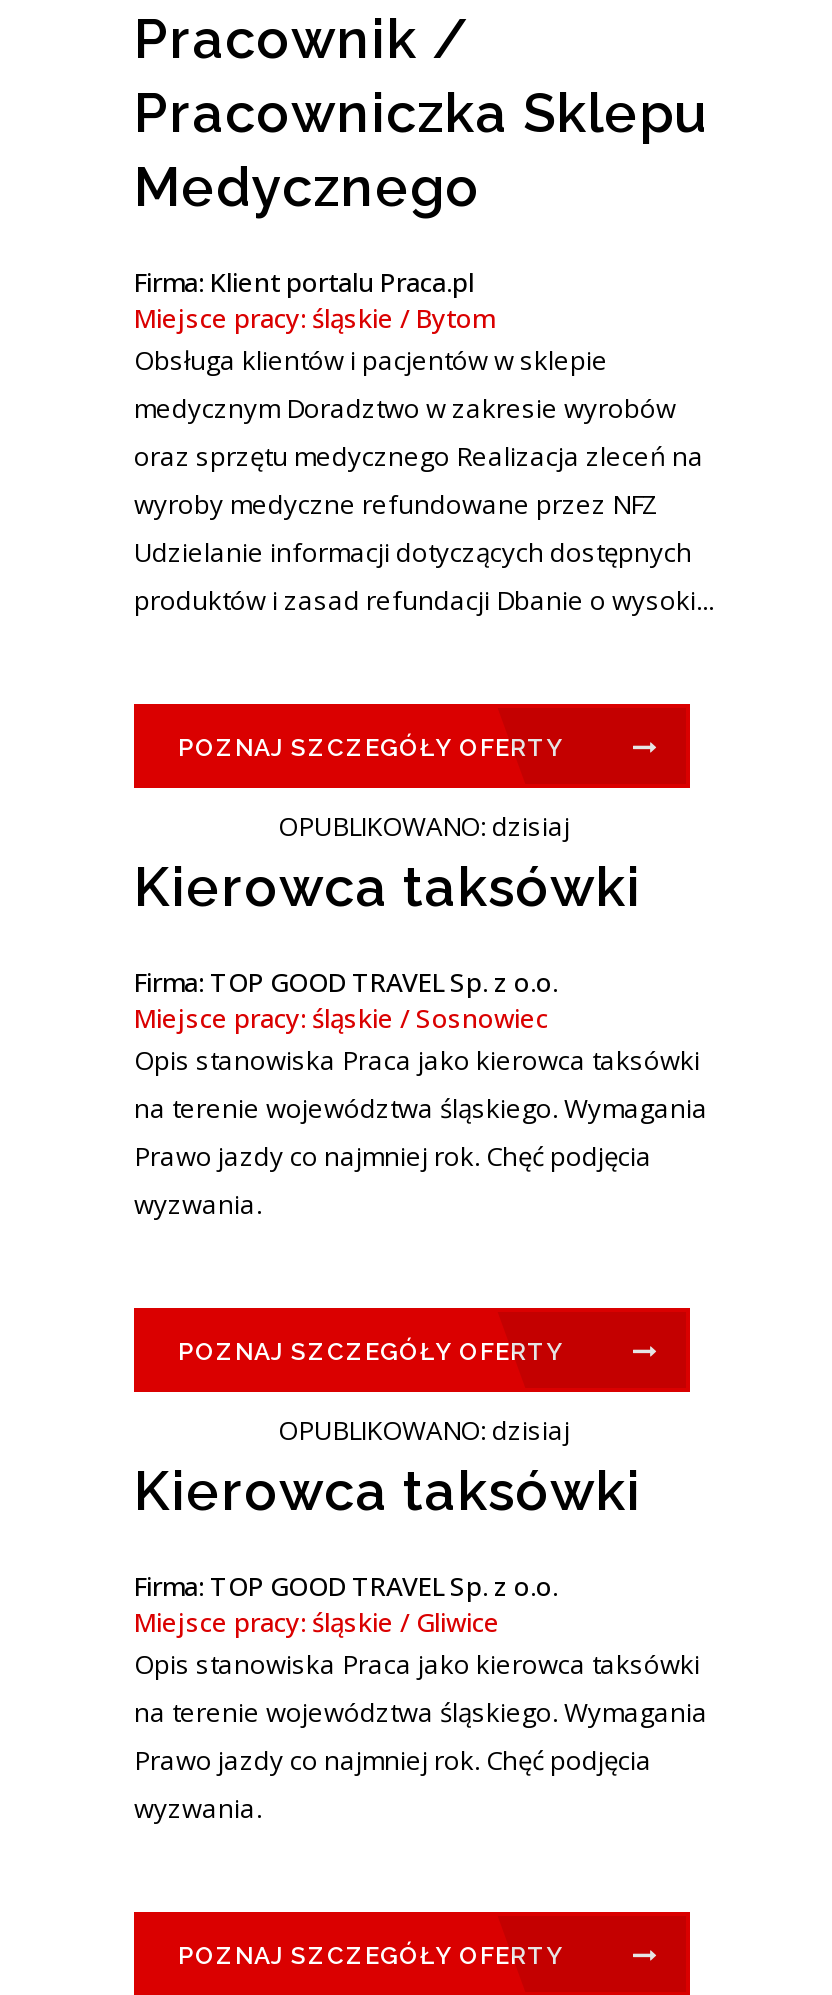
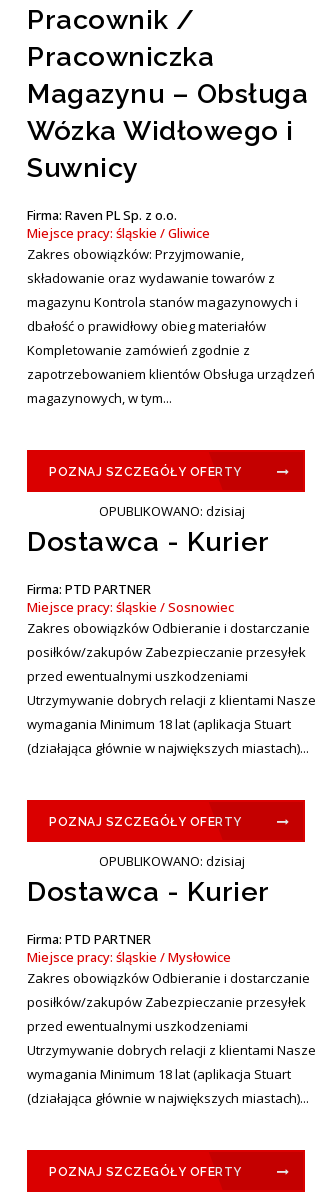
[134,82,707,218] Pracowniczka Sklepu | Medycznego -> [27,41,308,183] Pracowniczka | Magazynu – Obsługa | Wózka Widłowego i | Suwnicy
[134,264,714,618] Firma: Klient portalu Praca.pl | Miejsce pracy: śląskie / Bytom | Obsługa klientów i pacjentów w sklepie | medycznym Doradztwo w zakresie wyrobów | oraz sprzętu medycznego Realizacja zleceń na | wyroby medyczne refundowane przez NFZ | Udzielanie informacji dotyczących dostępnych | produktów i zasad refundacji Dbanie o wysoki... -> [27,206,315,407] Firma: Raven PL Sp. z o.o. | Zakres obowiązków: Przyjmowanie, | składowanie oraz wydawanie towarów z | magazynu Kontrola stanów magazynowych i | dbałość o prawidłowy obieg materiałów | Kompletowanie zamówień zgodnie z | zapotrzebowaniem klientów Obsługa urządzeń | magazynowych, w tym...
[134,856,641,918] Kierowca taksówki -> [27,526,269,557] Dostawca - Kurier
[134,964,558,1000] Firma: TOP GOOD TRAVEL Sp. z o.o. -> [27,580,151,598] Firma: PTD PARTNER
[134,1042,708,1222] Opis stanowiska Praca jako kierowca taksówki | na terenie województwa śląskiego. Wymagania | Prawo jazdy co najmniej rok. Chęć podjęcia | wyzwania. -> [27,619,316,757] Zakres obowiązków Odbieranie i dostarczanie | posiłków/zakupów Zabezpieczanie przesyłek | przed ewentualnymi uszkodzeniami | Utrzymywanie dobrych relacji z klientami Nasze | wymagania Minimum 18 lat (aplikacja Stuart | (działająca głównie w największych miastach)...
[134,1460,641,1522] Kierowca taksówki -> [27,876,269,907] Dostawca - Kurier
[134,1568,708,1826] Firma: TOP GOOD TRAVEL Sp. z o.o. | Opis stanowiska Praca jako kierowca taksówki | na terenie województwa śląskiego. Wymagania | Prawo jazdy co najmniej rok. Chęć podjęcia | wyzwania. -> [27,930,316,1107] Firma: PTD PARTNER | Miejsce pracy: śląskie / Mysłowice | Zakres obowiązków Odbieranie i dostarczanie | posiłków/zakupów Zabezpieczanie przesyłek | przed ewentualnymi uszkodzeniami | Utrzymywanie dobrych relacji z klientami Nasze | wymagania Minimum 18 lat (aplikacja Stuart | (działająca głównie w największych miastach)...
moved [134,1604,500,1640] -> [27,224,210,242]: Miejsce pracy: śląskie / Gliwice

